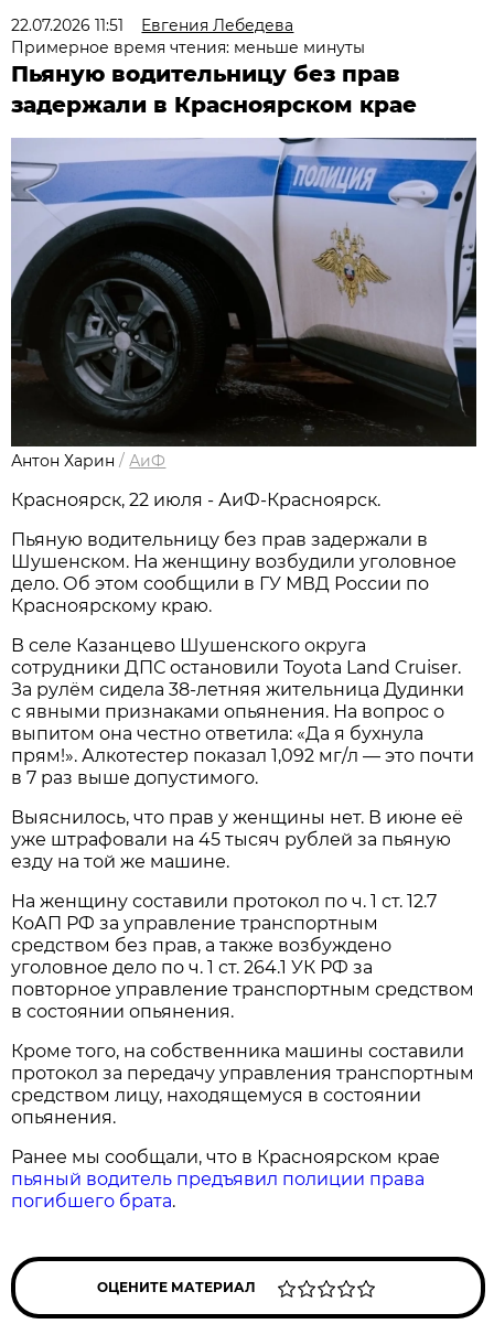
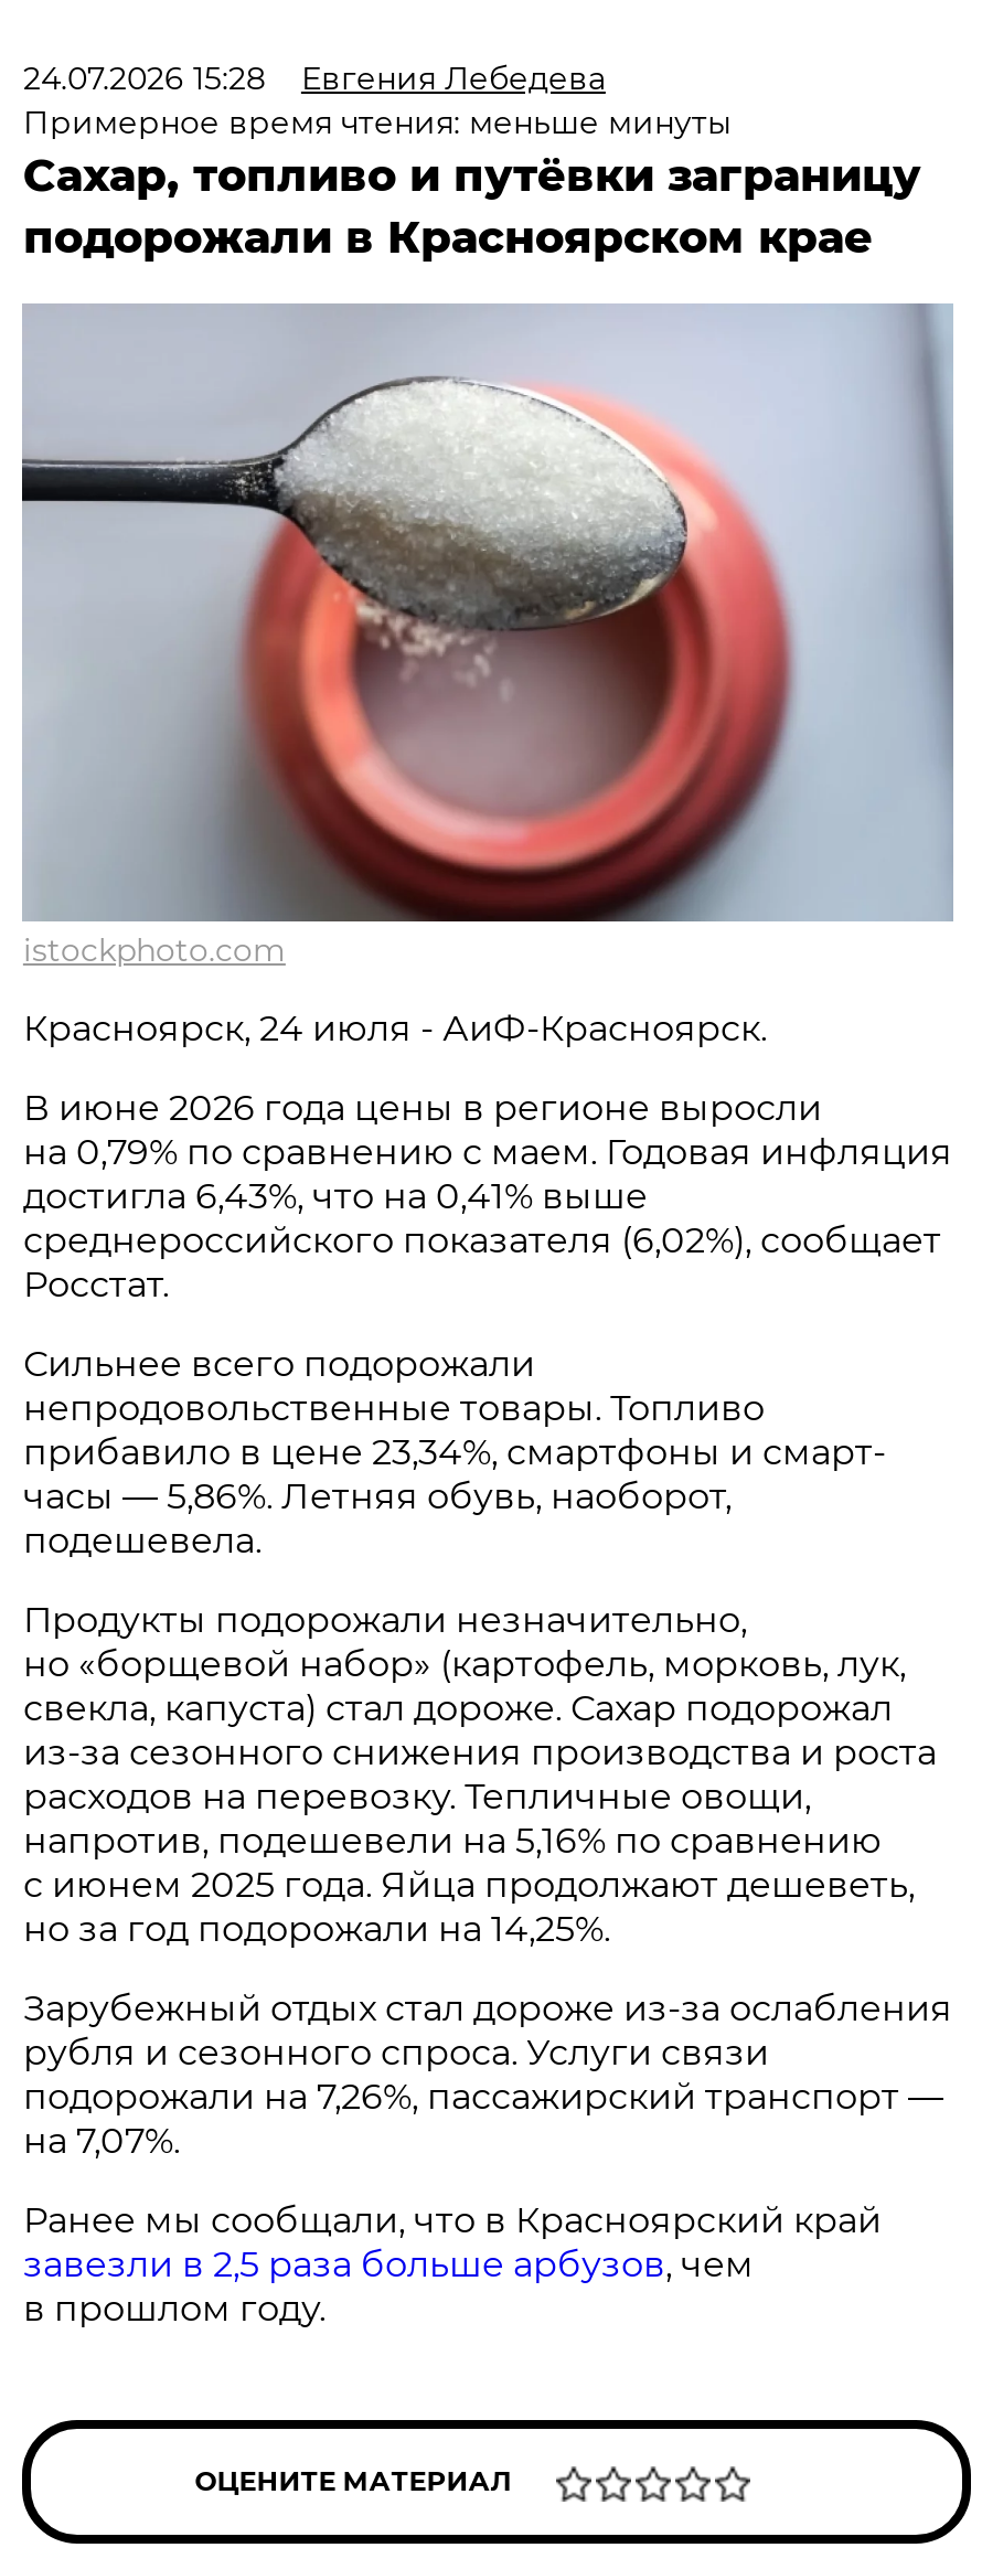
[11,15,294,35] 22.07.2026 11:51 Евгения Лебедева -> [23,58,606,98] 24.07.2026 15:28 Евгения Лебедева
[11,61,417,118] Пьяную водительницу без прав | задержали в Красноярском крае -> [23,149,921,264] Сахар, топливо и путёвки заграницу | подорожали в Красноярском крае
[10,157,477,1211] [image] | Антон Харин / АиФ | Красноярск, 22 июля - АиФ-Красноярск. | Пьяную водительницу без прав задержали в | Шушенском. На женщину возбудили уголовное | дело. Об этом сообщили в ГУ МВД России по | Красноярскому краю. | В селе Казанцево Шушенского округа | сотрудники ДПС остановили Toyota Land Cruiser. | За рулём сидела 38-летняя жительница Дудинки | с явными признаками опьянения. На вопрос о | выпитом она честно ответила: «Да я бухнула | прям!». Алкотестер показал 1,092 мг/л — это почти | в 7 раз выше допустимого. | Выяснилось, что прав у женщины нет. В июне её | уже штрафовали на 45 тысяч рублей за пьяную | езду на той же машине. | На женщину составили протокол по ч. 1 ст. 12.7 | КоАП РФ за управление транспортным | средством без прав, а также возбуждено | уголовное дело по ч. 1 ст. 264.1 УК РФ за | повторное управление транспортным средством | в состоянии опьянения. | Кроме того, на собственника машины составили | протокол за передачу управления транспортным | средством лицу, находящемуся в состоянии | опьянения. | Ранее мы сообщали, что в Красноярском крае | пьяный водитель предъявил полиции права | погибшего брата. -> [22,303,956,2329] [image] | istockphoto.com | Красноярск, 24 июля - АиФ-Красноярск. | В июне 2026 года цены в регионе выросли | на 0,79% по сравнению с маем. Годовая инфляция | достигла 6,43%, что на 0,41% выше | среднероссийского показателя (6,02%), сообщает | Росстат. | Сильнее всего подорожали | непродовольственные товары. Топливо | прибавило в цене 23,34%, смартфоны и смарт- | часы — 5,86%. Летняя обувь, наоборот, | подешевела. | Продукты подорожали незначительно, | но «борщевой набор» (картофель, морковь, лук, | свекла, капуста) стал дороже. Сахар подорожал | из-за сезонного снижения производства и роста | расходов на перевозку. Тепличные овощи, | напротив, подешевели на 5,16% по сравнению | с июнем 2025 года. Яйца продолжают дешеветь, | но за год подорожали на 14,25%. | Зарубежный отдых стал дороже из-за ослабления | рубля и сезонного спроса. Услуги связи | подорожали на 7,26%, пассажирский транспорт — | на 7,07%. | Ранее мы сообщали, что в Красноярский край | завезли в 2,5 раза больше арбузов, чем | в прошлом году.

